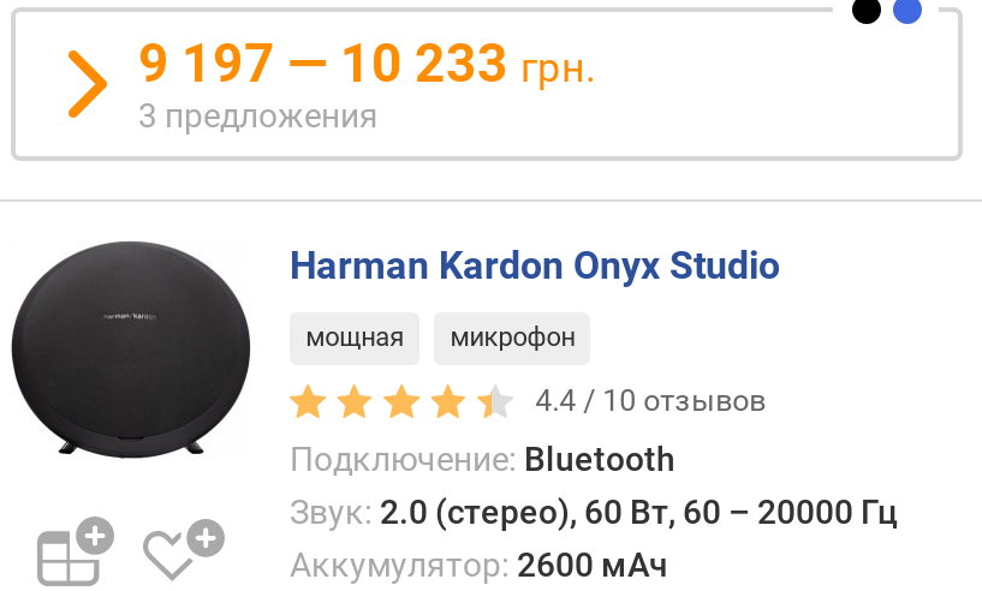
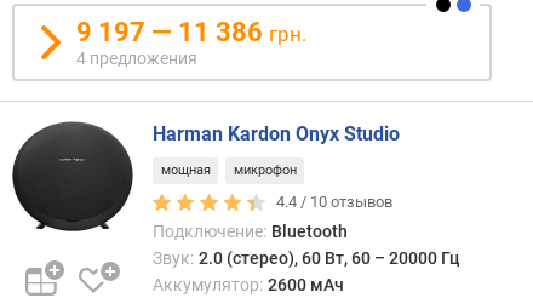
[138,34,595,94] 9 197 — 10 233 грн. -> [76,17,306,47] 9 197 — 11 386 грн.
[138,96,379,135] 3 предложения -> [76,49,197,68] 4 предложения

